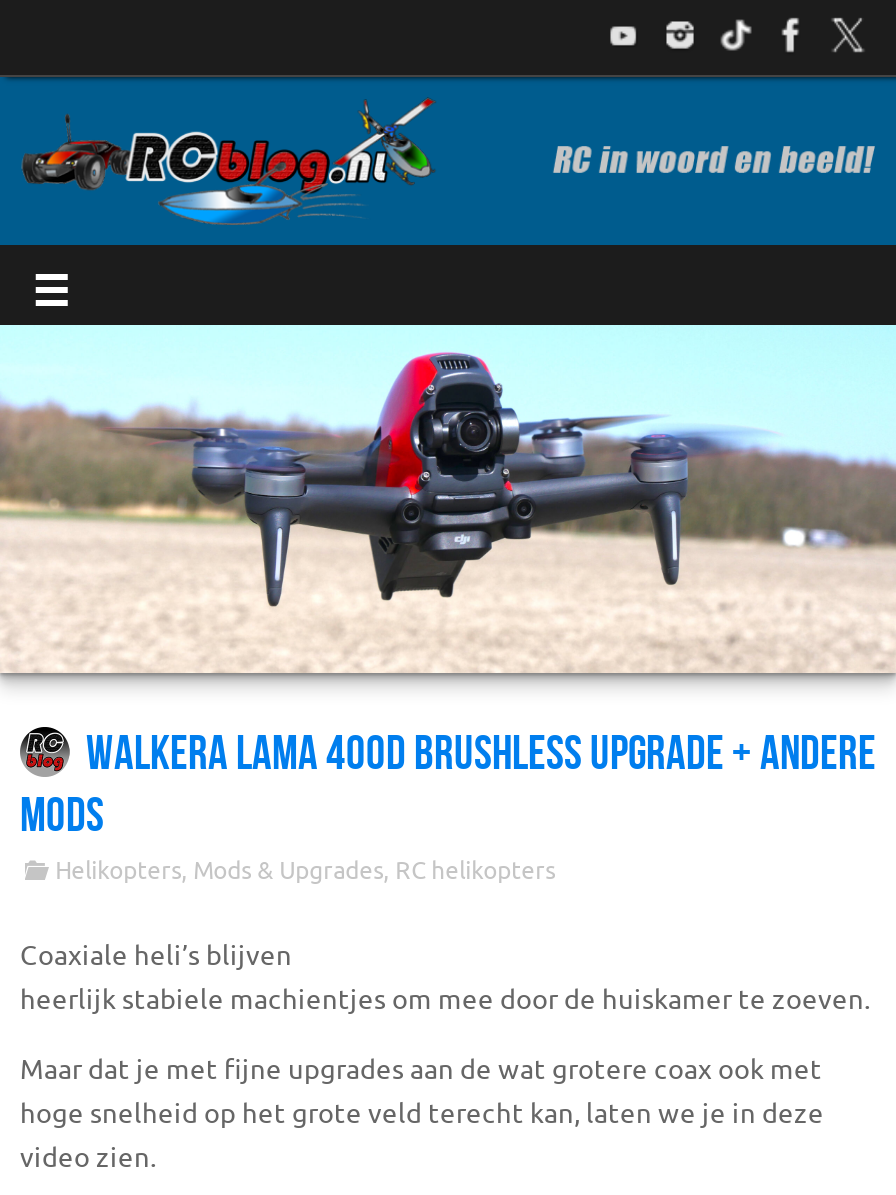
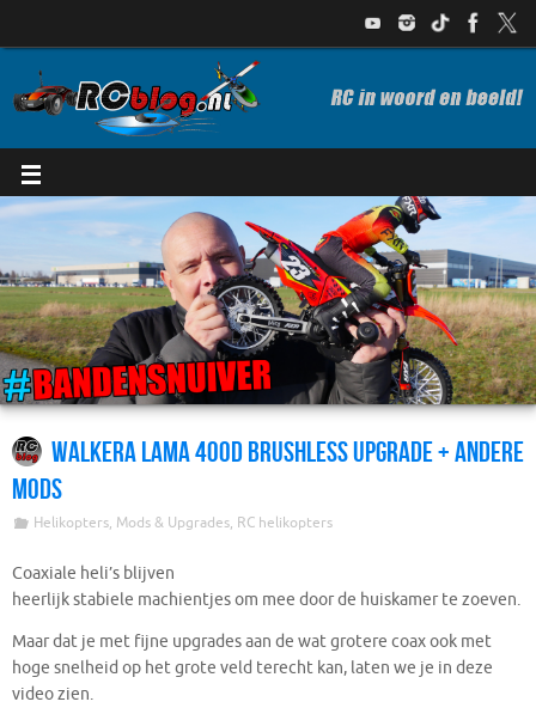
[6,323,890,673] [image] -> [4,195,532,405] [image]

